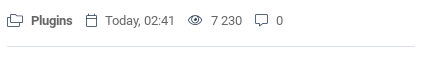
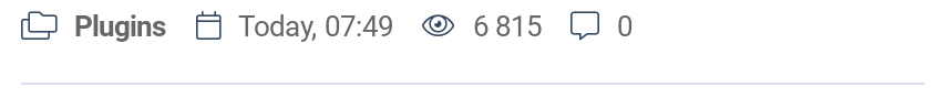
[105,13,175,28] Today, 02:41 -> [238,10,393,43] Today, 07:49
[211,13,242,28] 7 230 -> [473,10,542,43] 6 815

